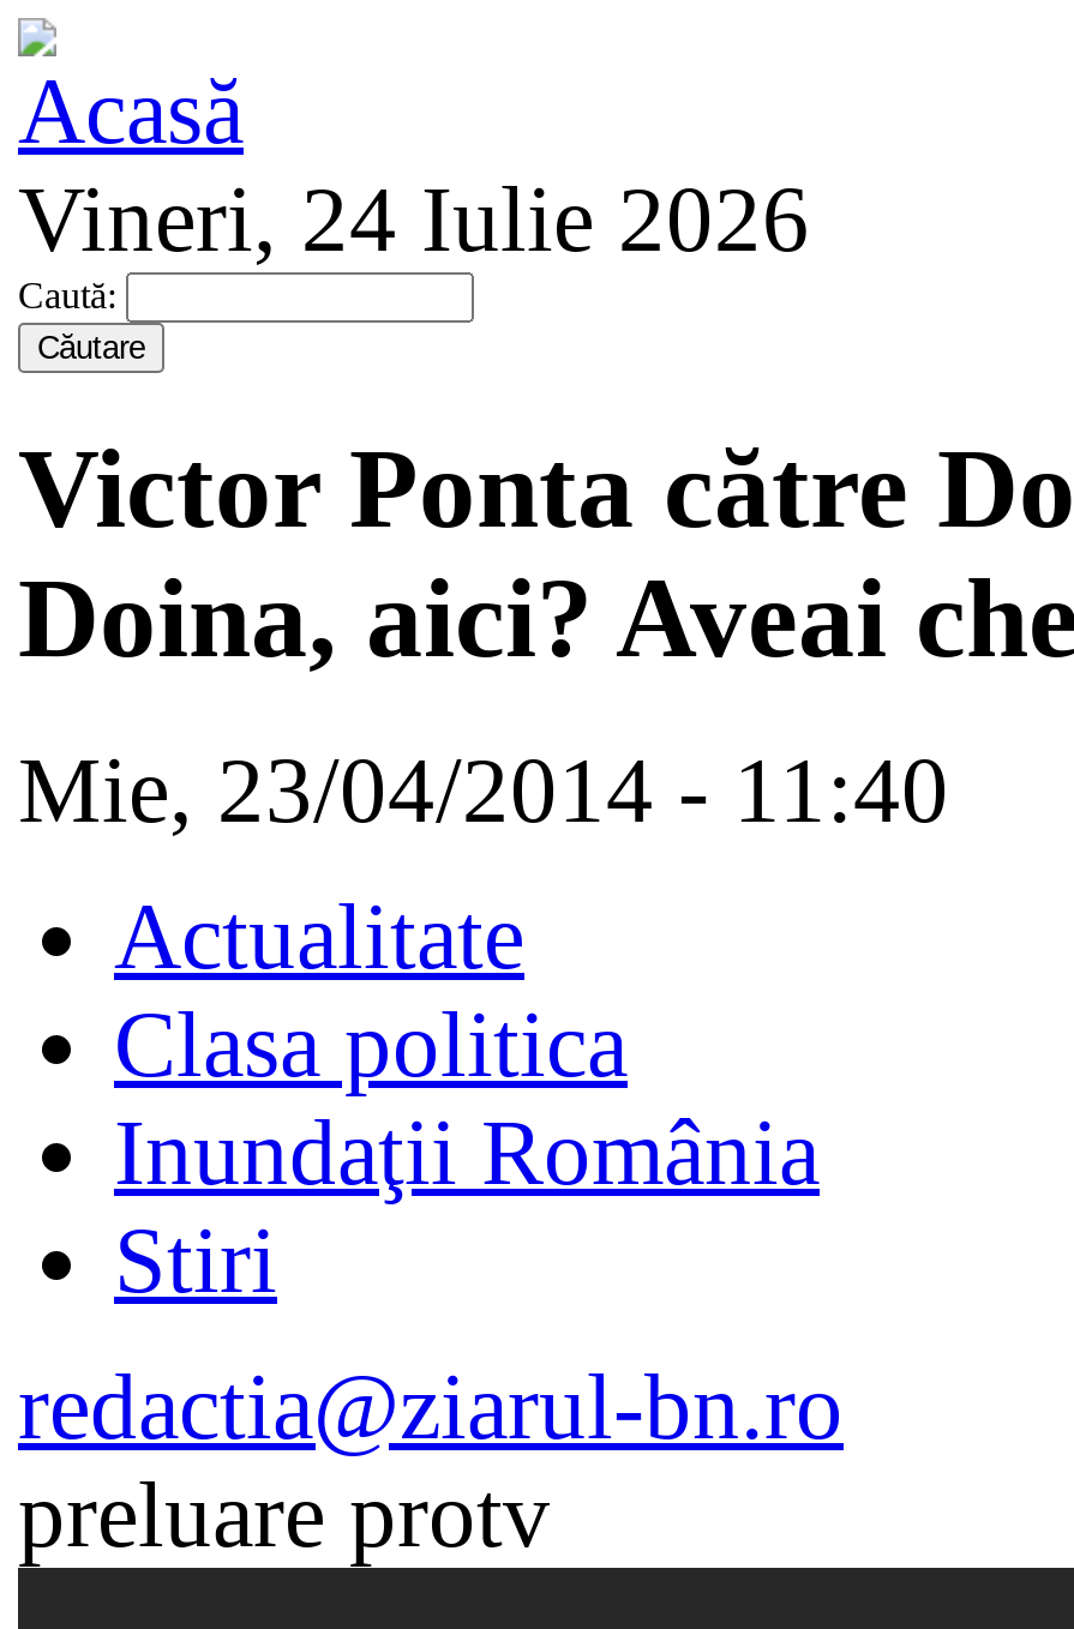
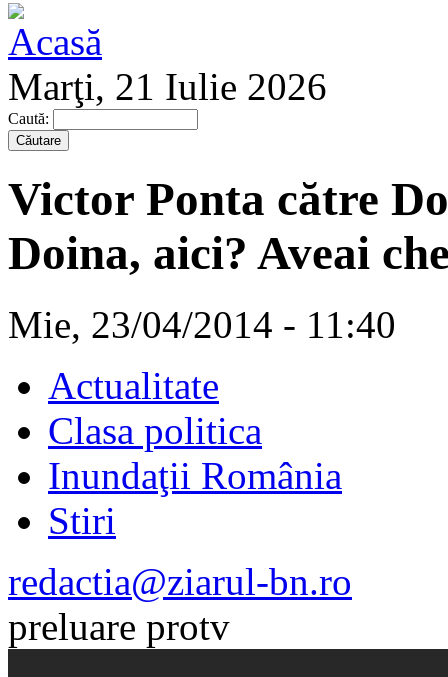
[18,167,810,270] Vineri, 24 Iulie 2026 -> [8,65,327,108] Marţi, 21 Iulie 2026

